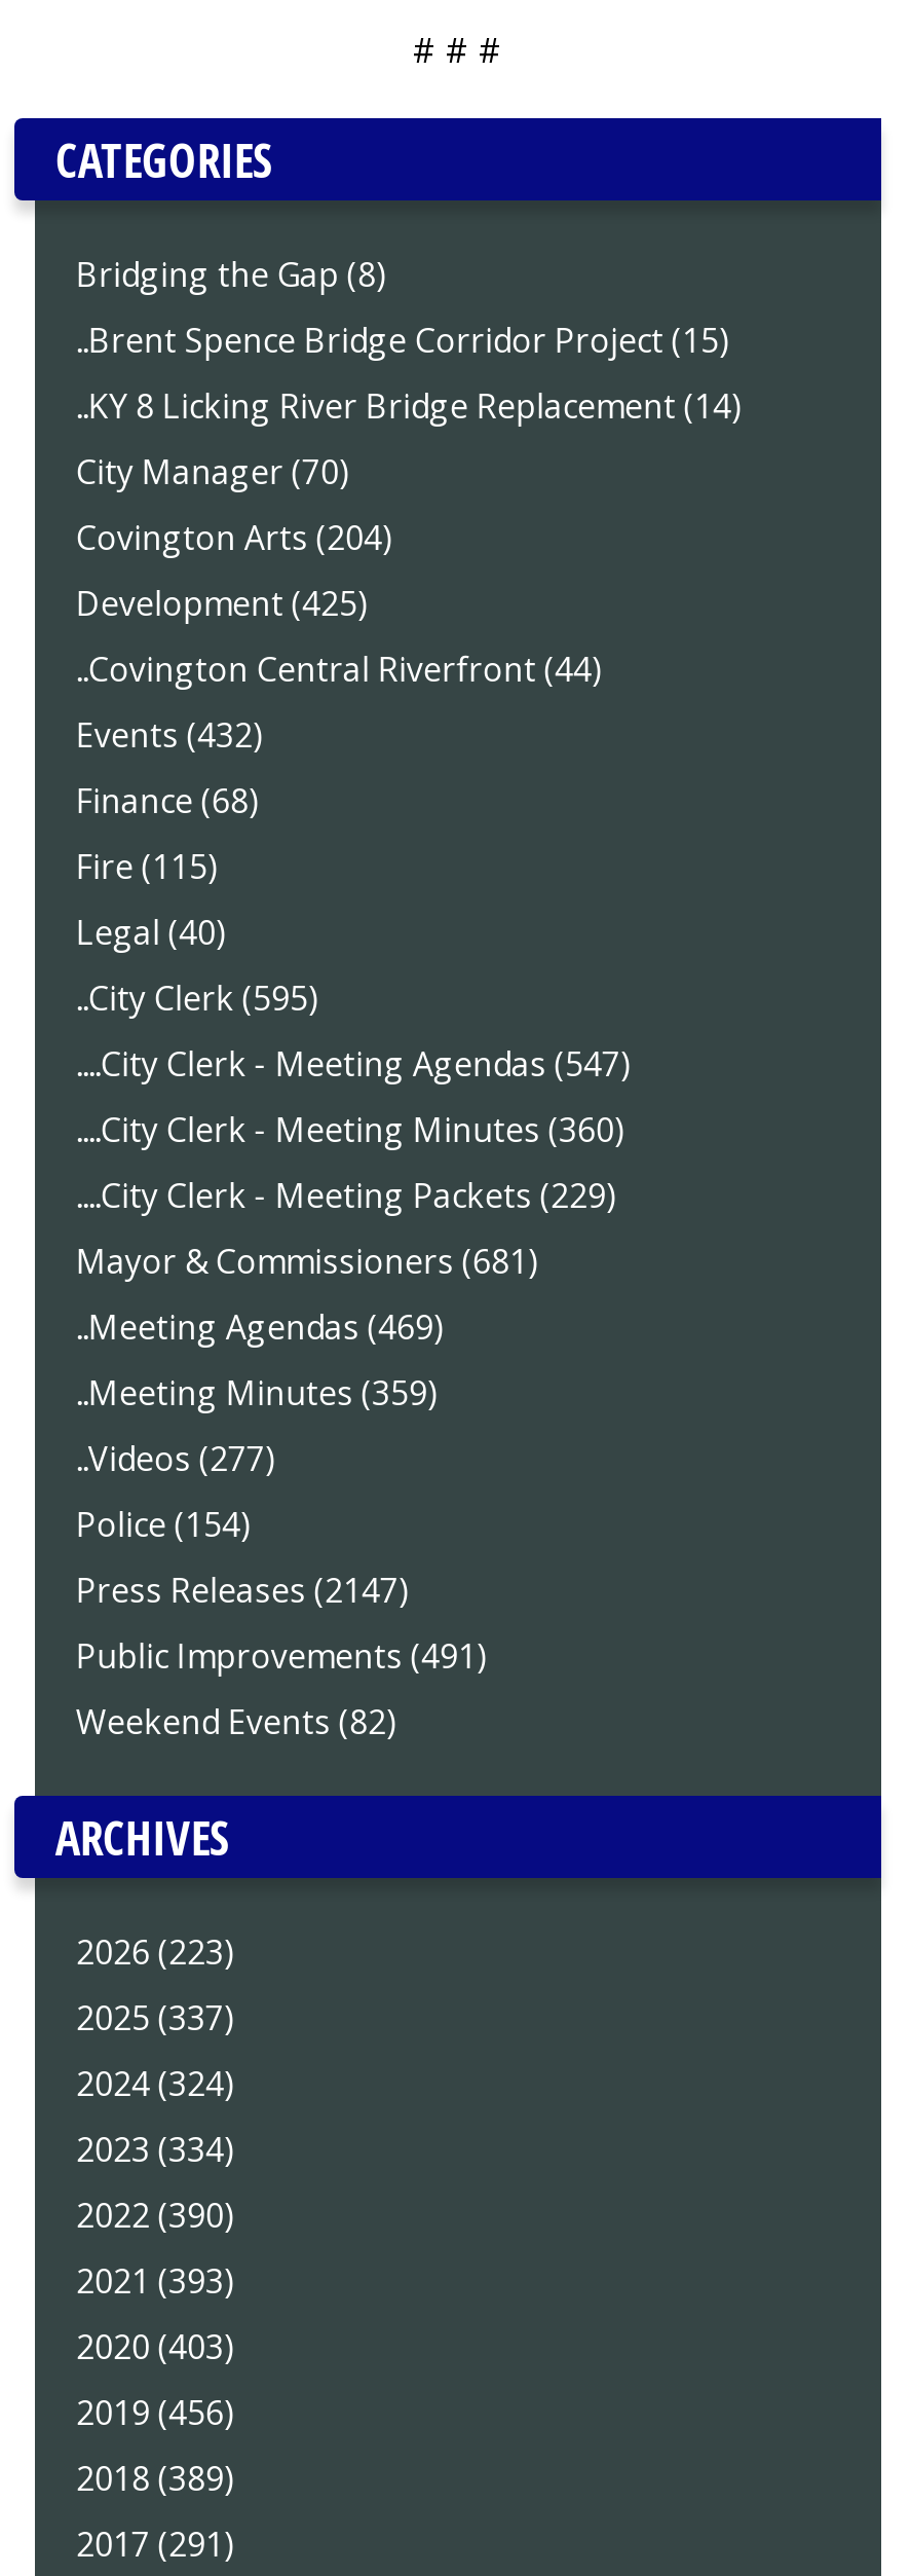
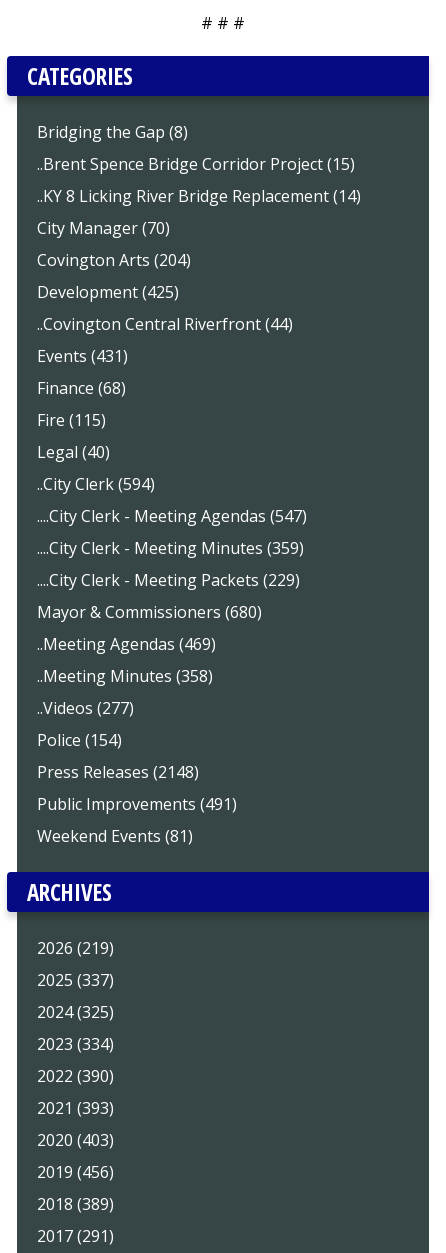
[76,713,263,758] Events (432) -> [37,345,128,367] Events (431)
[76,976,318,1021] ..City Clerk (595) -> [37,473,155,495] ..City Clerk (594)
[76,1107,624,1153] ....City Clerk - Meeting Minutes (360) -> [37,537,304,559] ....City Clerk - Meeting Minutes (359)
[76,1239,538,1284] Mayor & Commissioners (681) -> [37,601,262,623] Mayor & Commissioners (680)
[76,1371,437,1416] ..Meeting Minutes (359) -> [37,665,213,687] ..Meeting Minutes (358)
[76,1568,408,1613] Press Releases (2147) -> [37,761,199,783] Press Releases (2148)
[76,1700,396,1745] Weekend Events (82) -> [37,825,193,847] Weekend Events (81)
[76,1930,234,1975] 2026 (223) -> [37,937,114,959] 2026 (219)
[76,2061,234,2107] 2024 (324) -> [37,1001,114,1023] 2024 (325)

